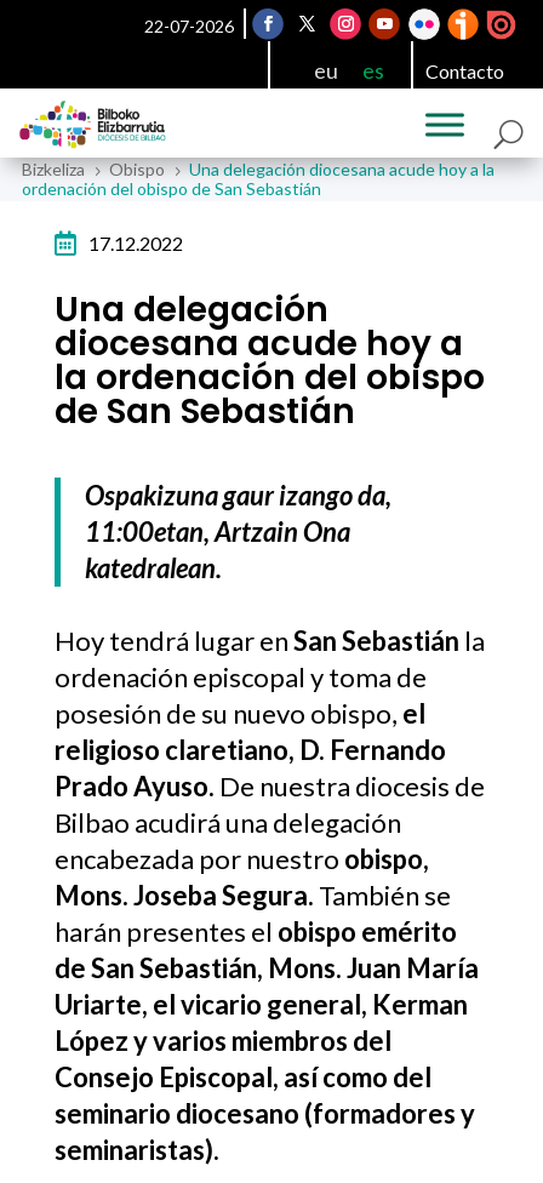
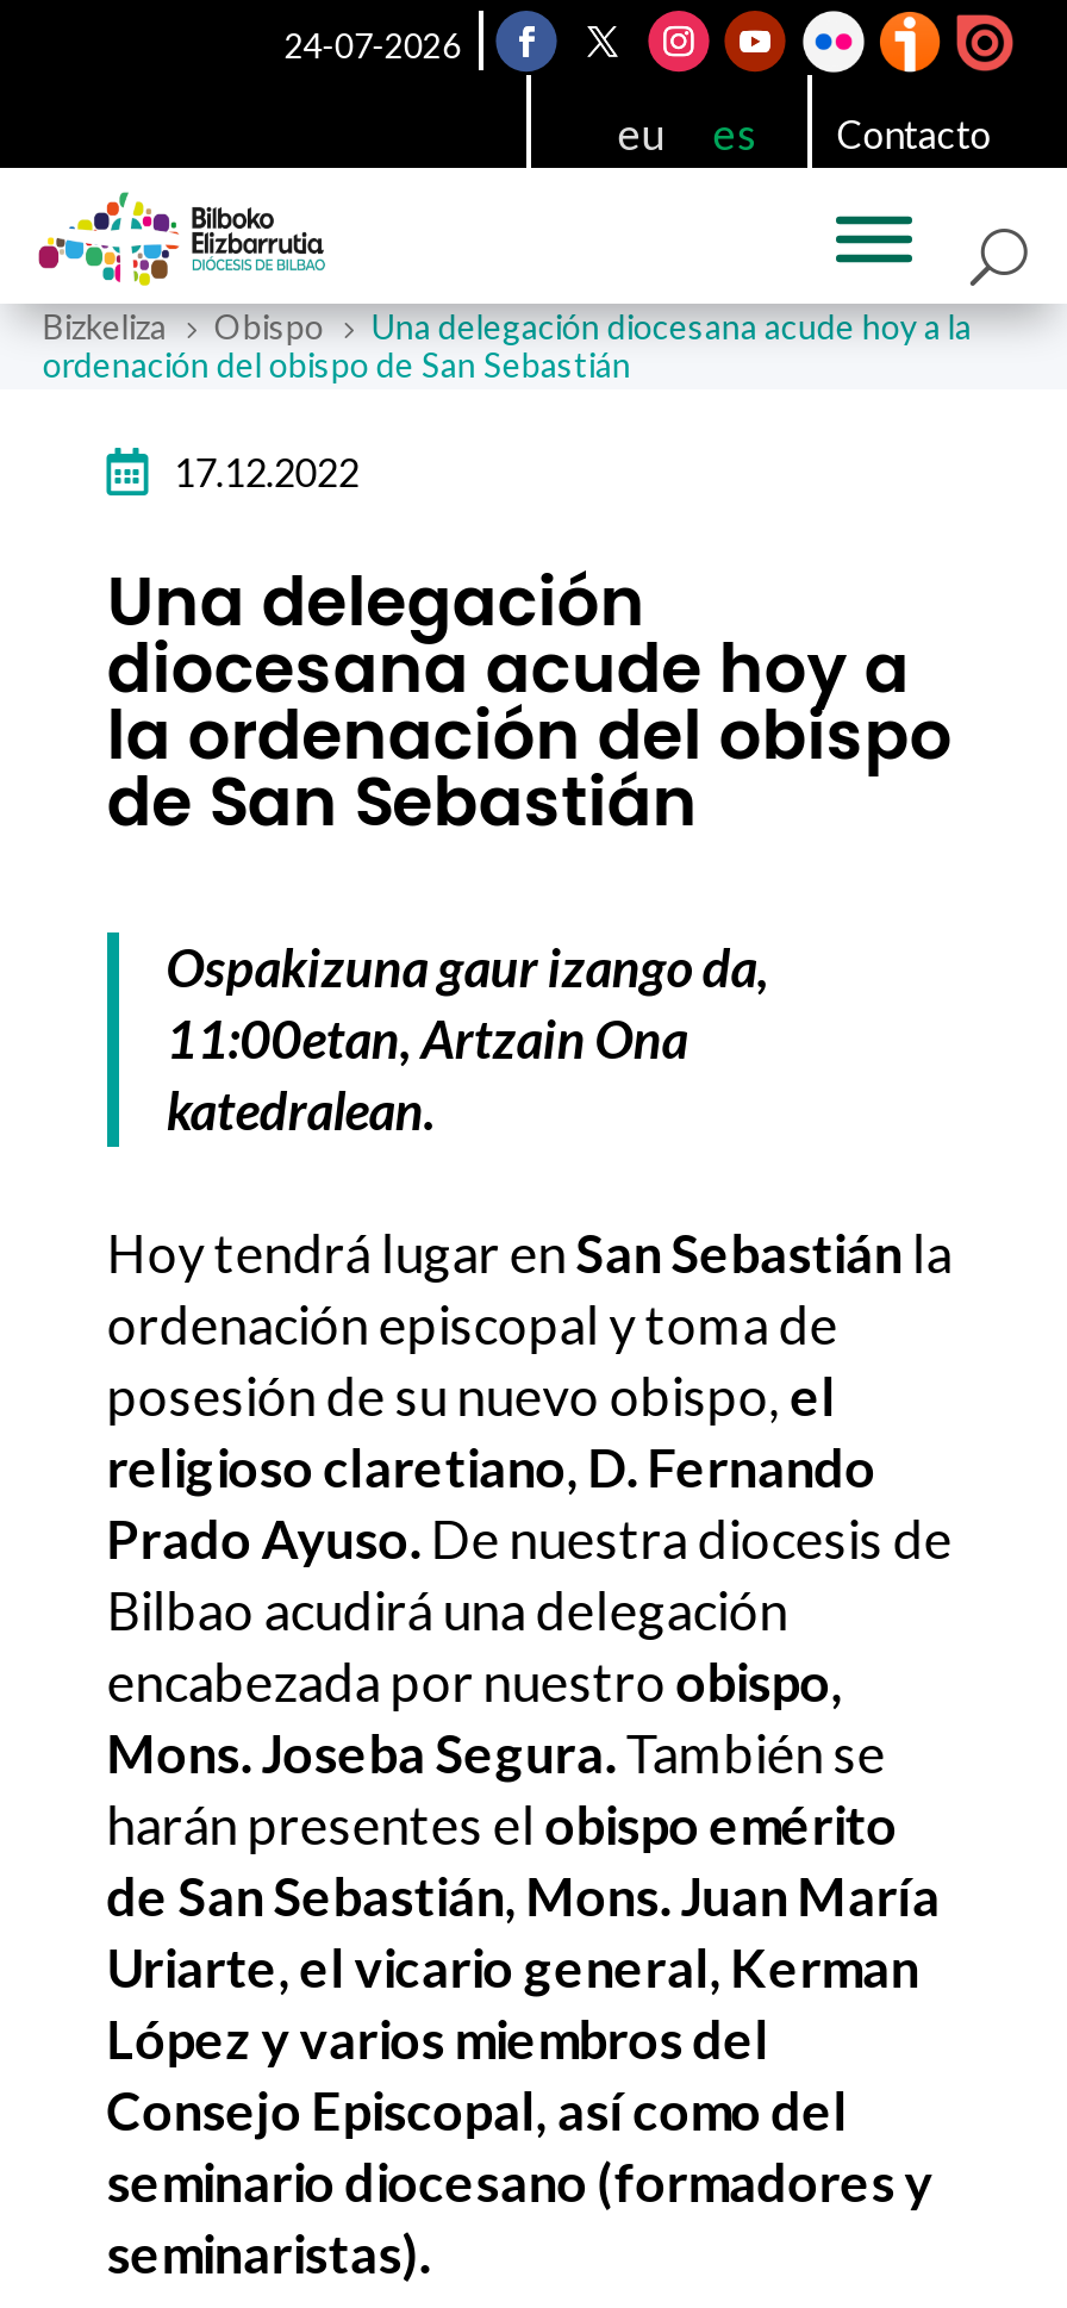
[145,16,234,36] 22-07-2026 -> [284,25,460,66] 24-07-2026

